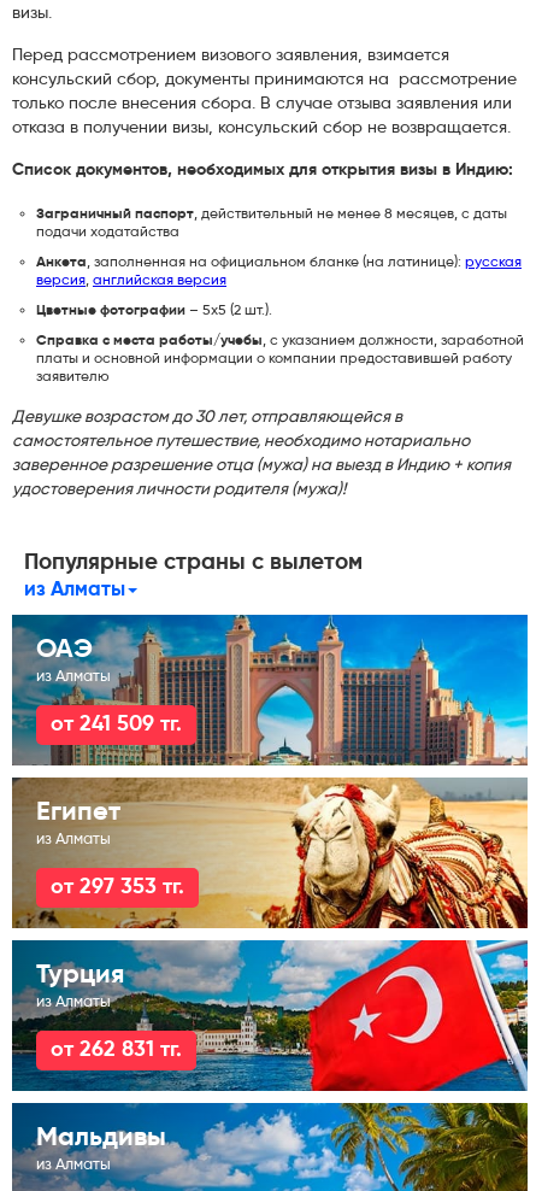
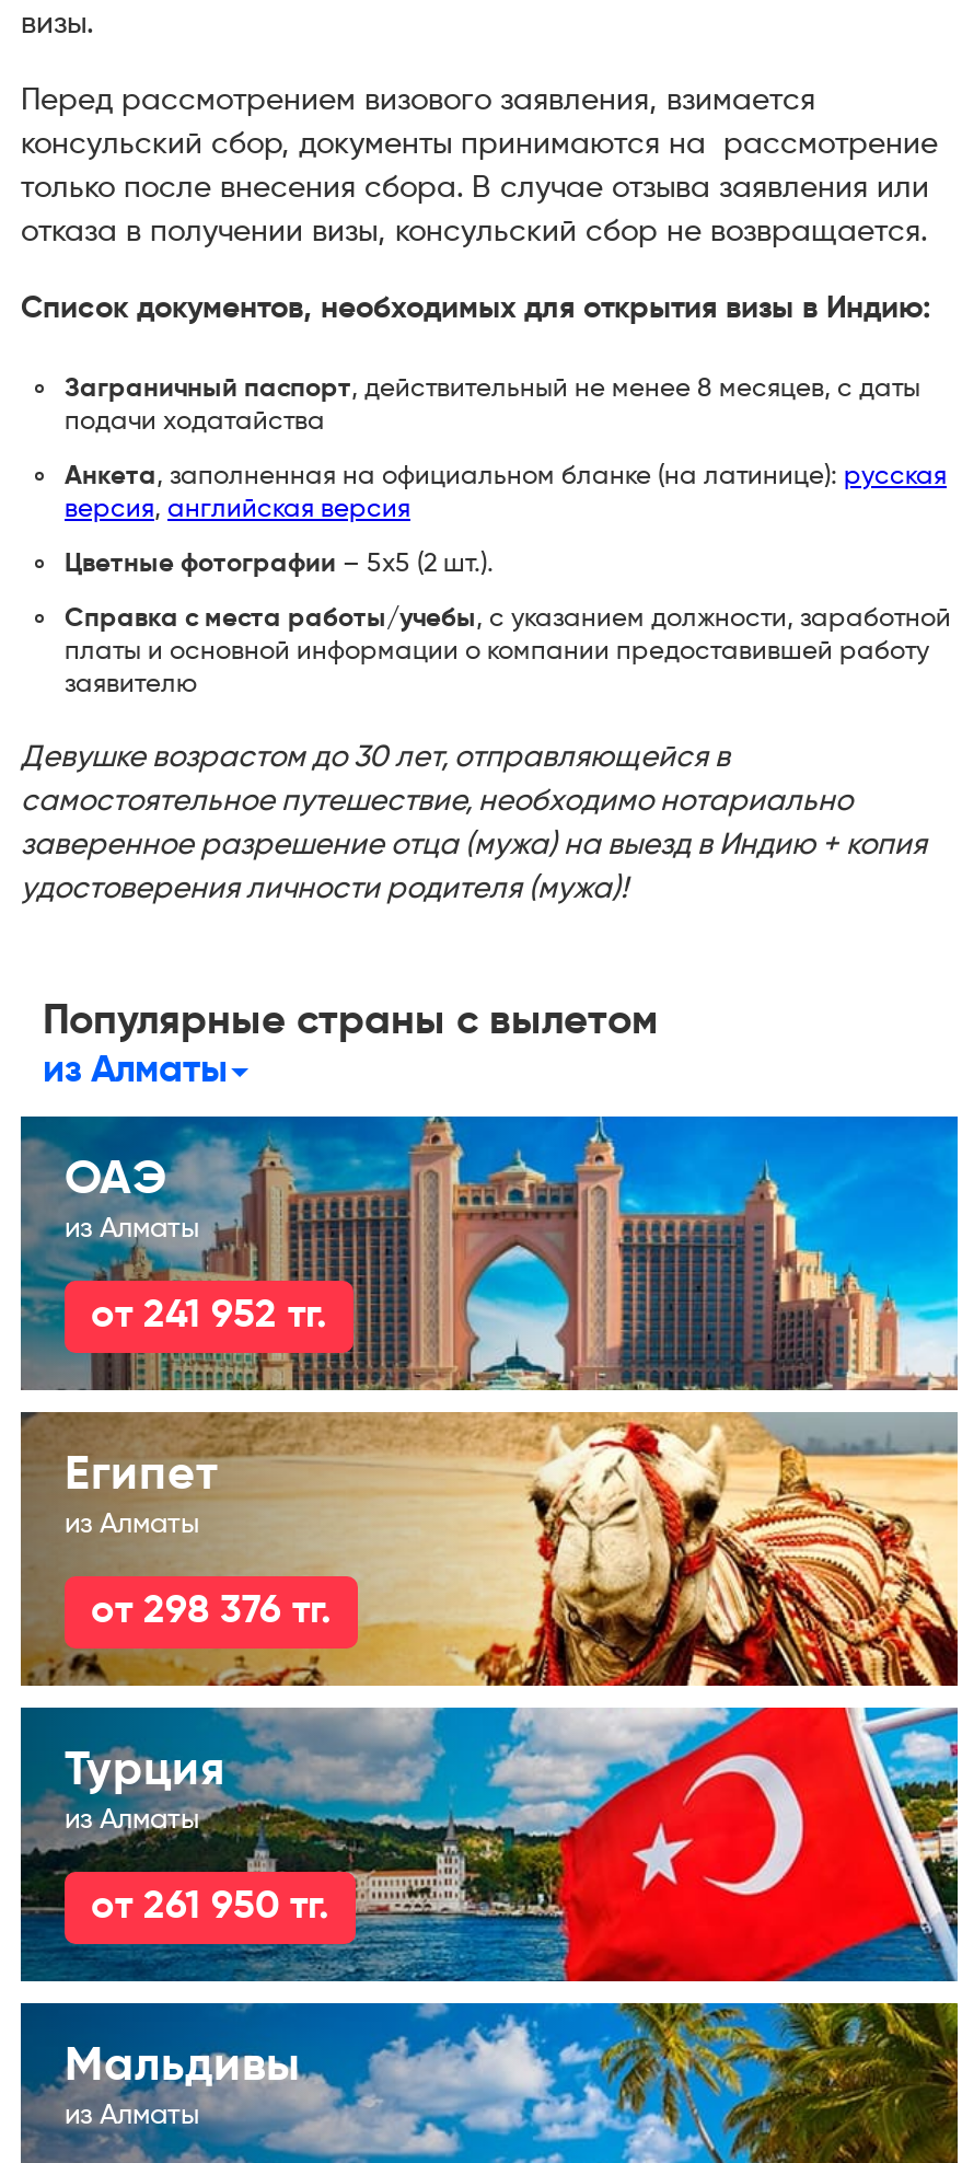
[51,714,182,735] от 241 509 тг. -> [91,1296,327,1335] от 241 952 тг.
[51,876,184,898] от 297 353 тг. -> [91,1592,332,1631] от 298 376 тг.
[51,1039,182,1061] от 262 831 тг. -> [91,1887,329,1927] от 261 950 тг.

